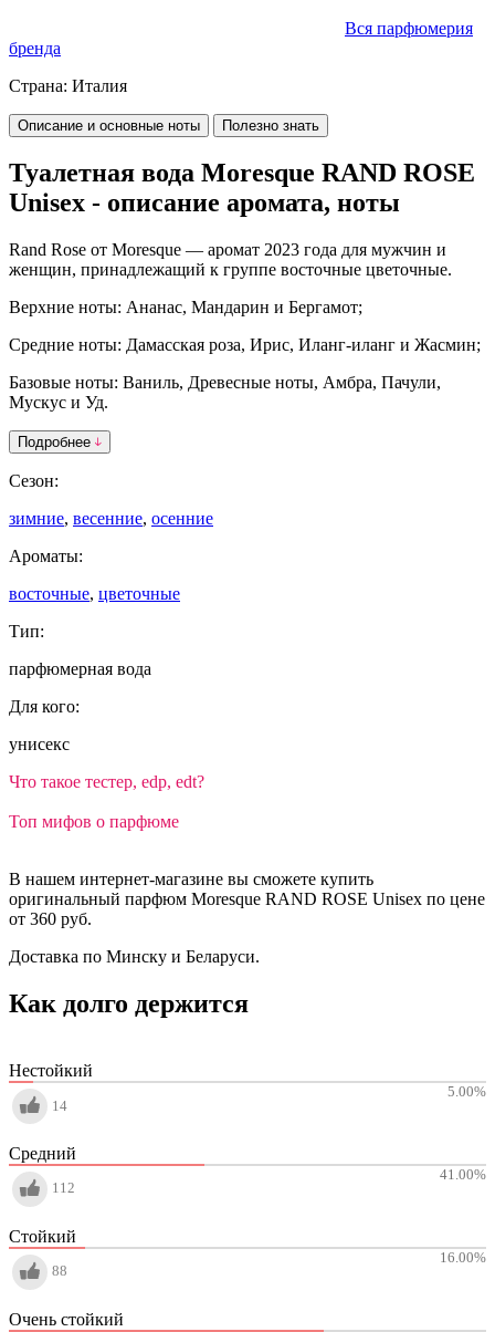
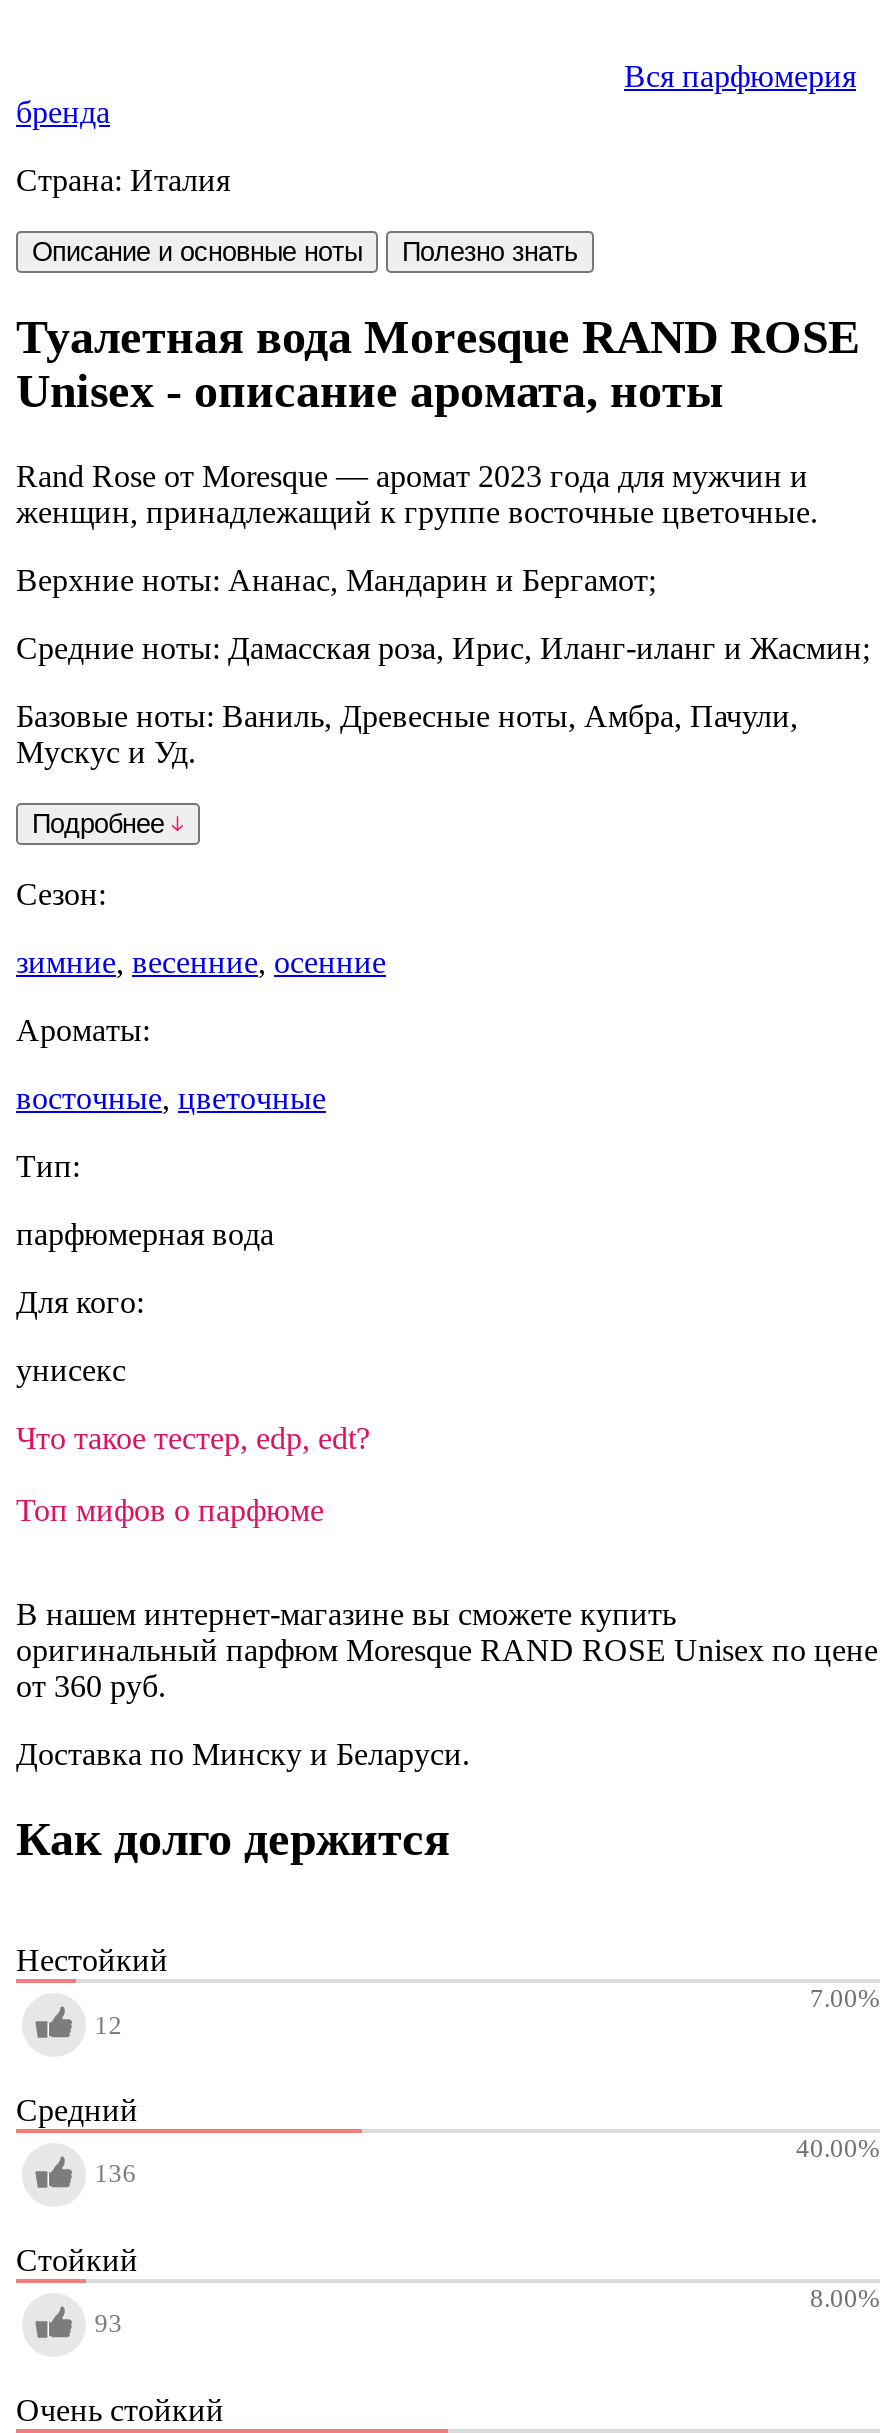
[447,1084,486,1100] 5.00% -> [810,1985,880,2013] 7.00%
[52,1099,68,1114] 14 -> [94,2011,122,2039] 12
[440,1167,486,1183] 41.00% -> [796,2135,880,2163] 40.00%
[52,1181,75,1197] 112 -> [94,2161,136,2189] 136
[440,1250,486,1265] 16.00% -> [810,2285,880,2313] 8.00%
[52,1264,68,1279] 88 -> [94,2310,122,2338] 93

